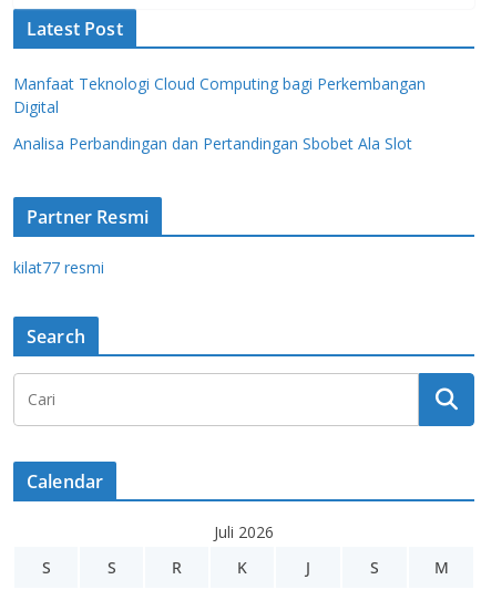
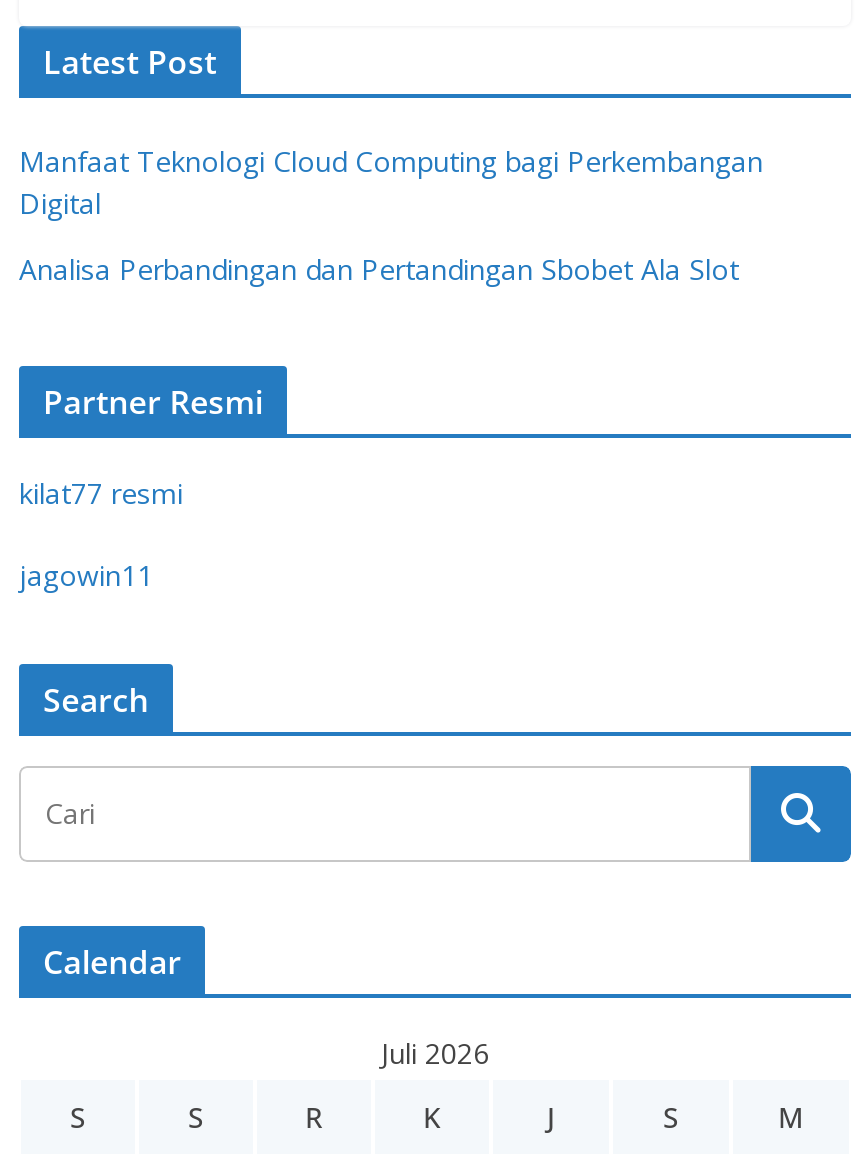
none -> [19,556,153,594] jagowin11

